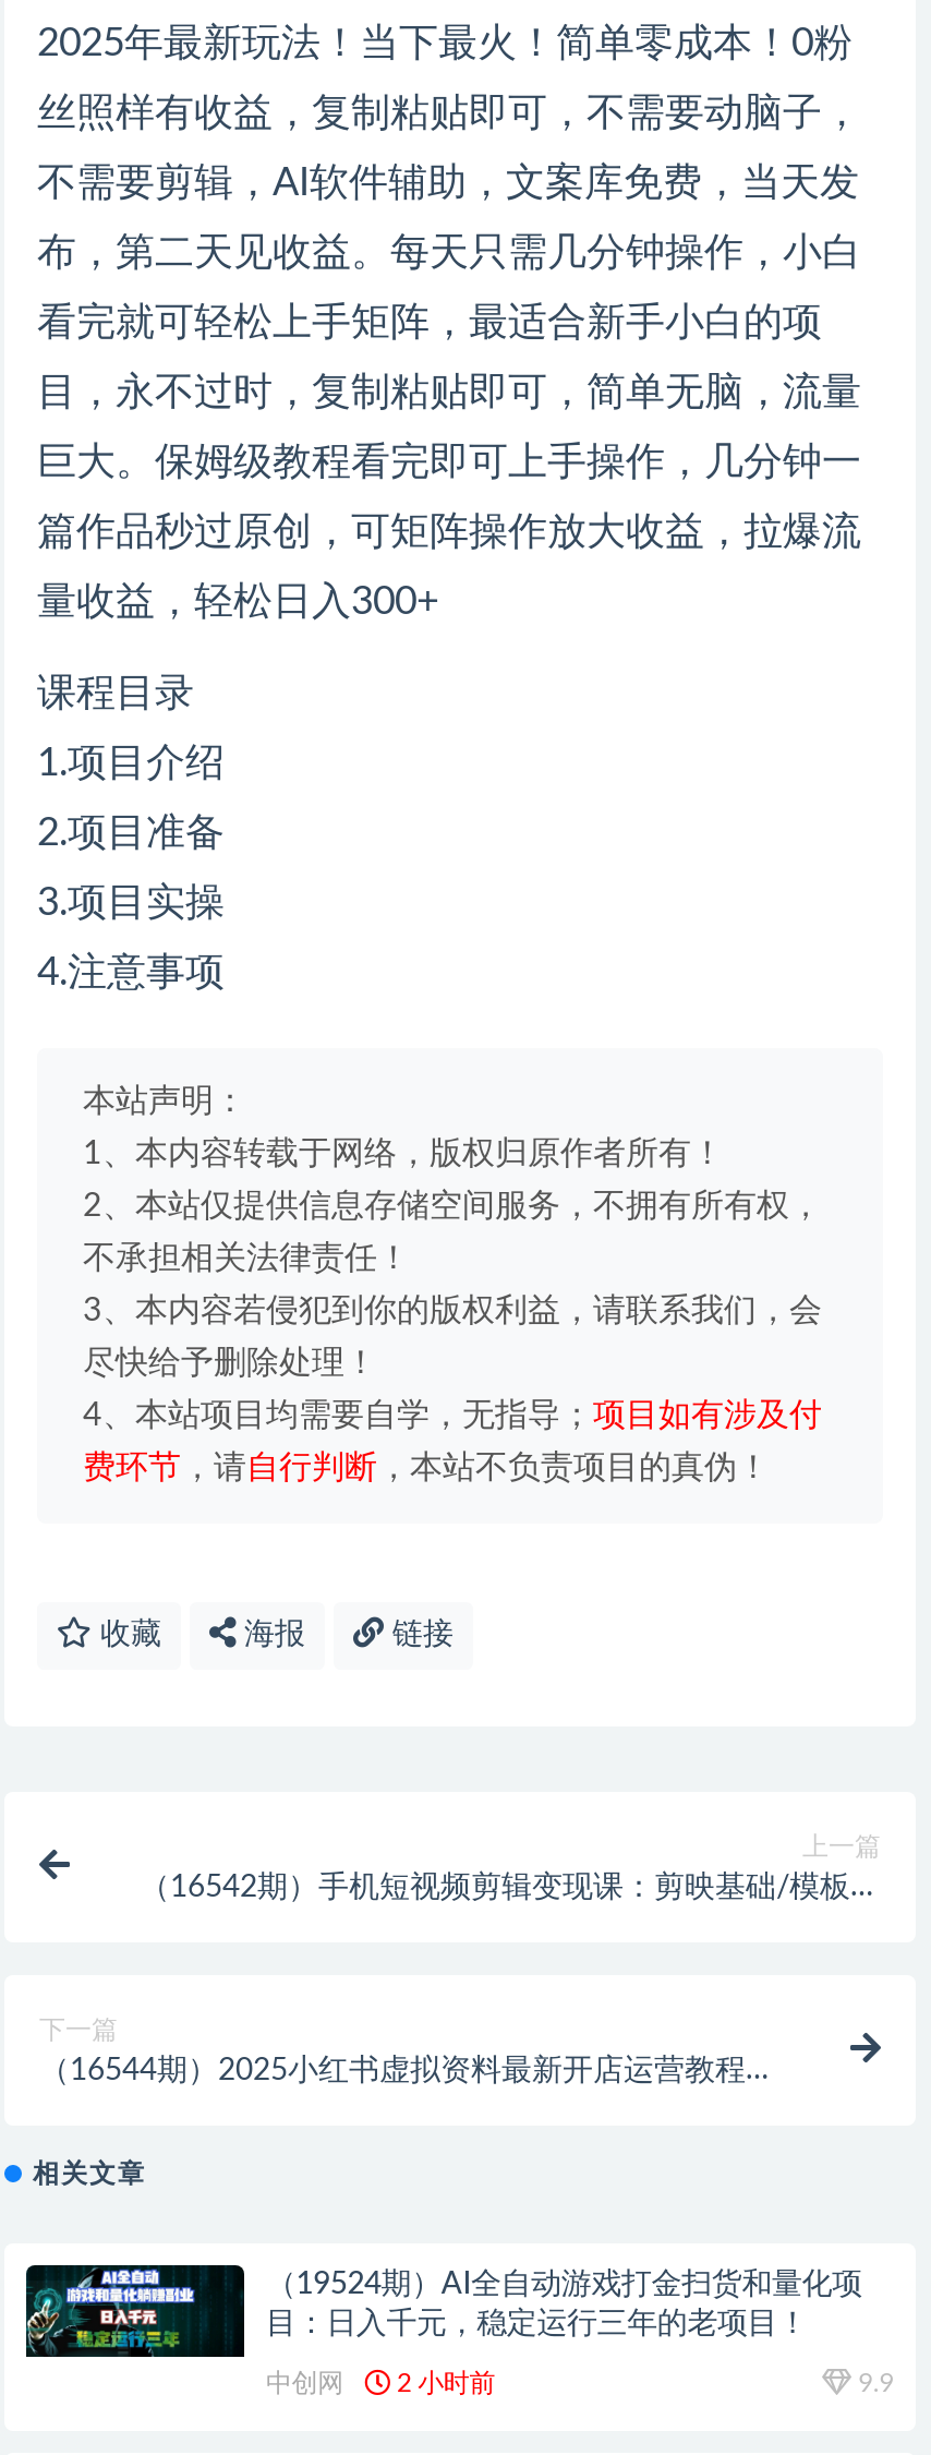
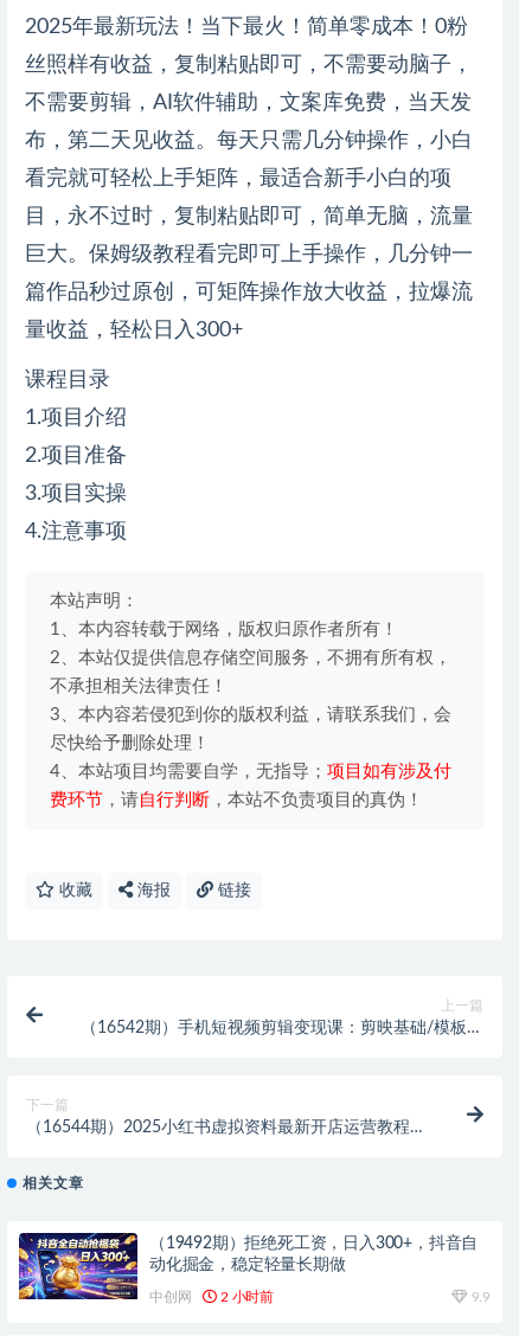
[24,2263,862,2387] [image] | （19524期）AI全自动游戏打金扫货和量化项 | 目：日入千元，稳定运行三年的老项目！ -> [18,1232,478,1300] [image] | （19492期）拒绝死工资，日入300+，抖音自 | 动化掘金，稳定轻量长期做

